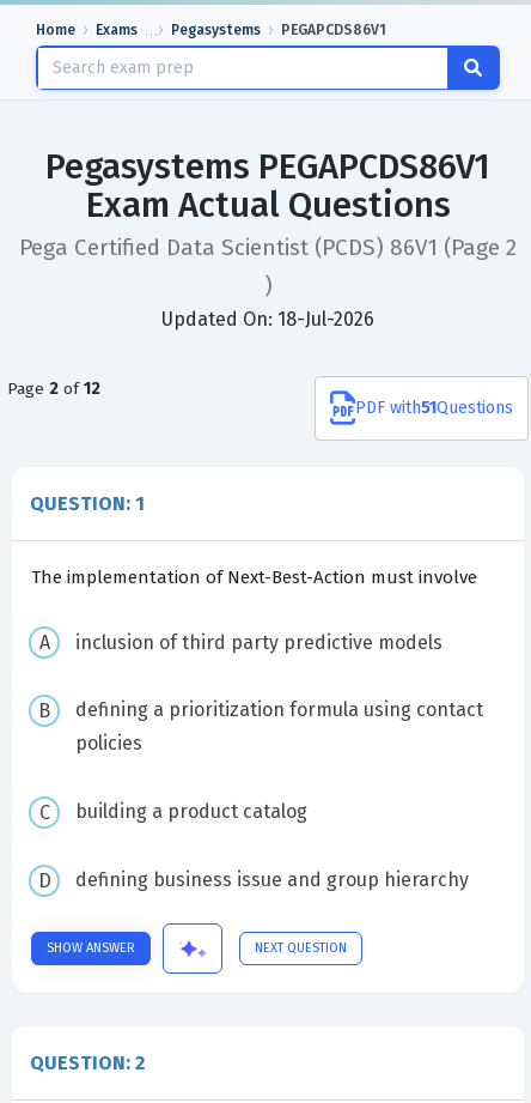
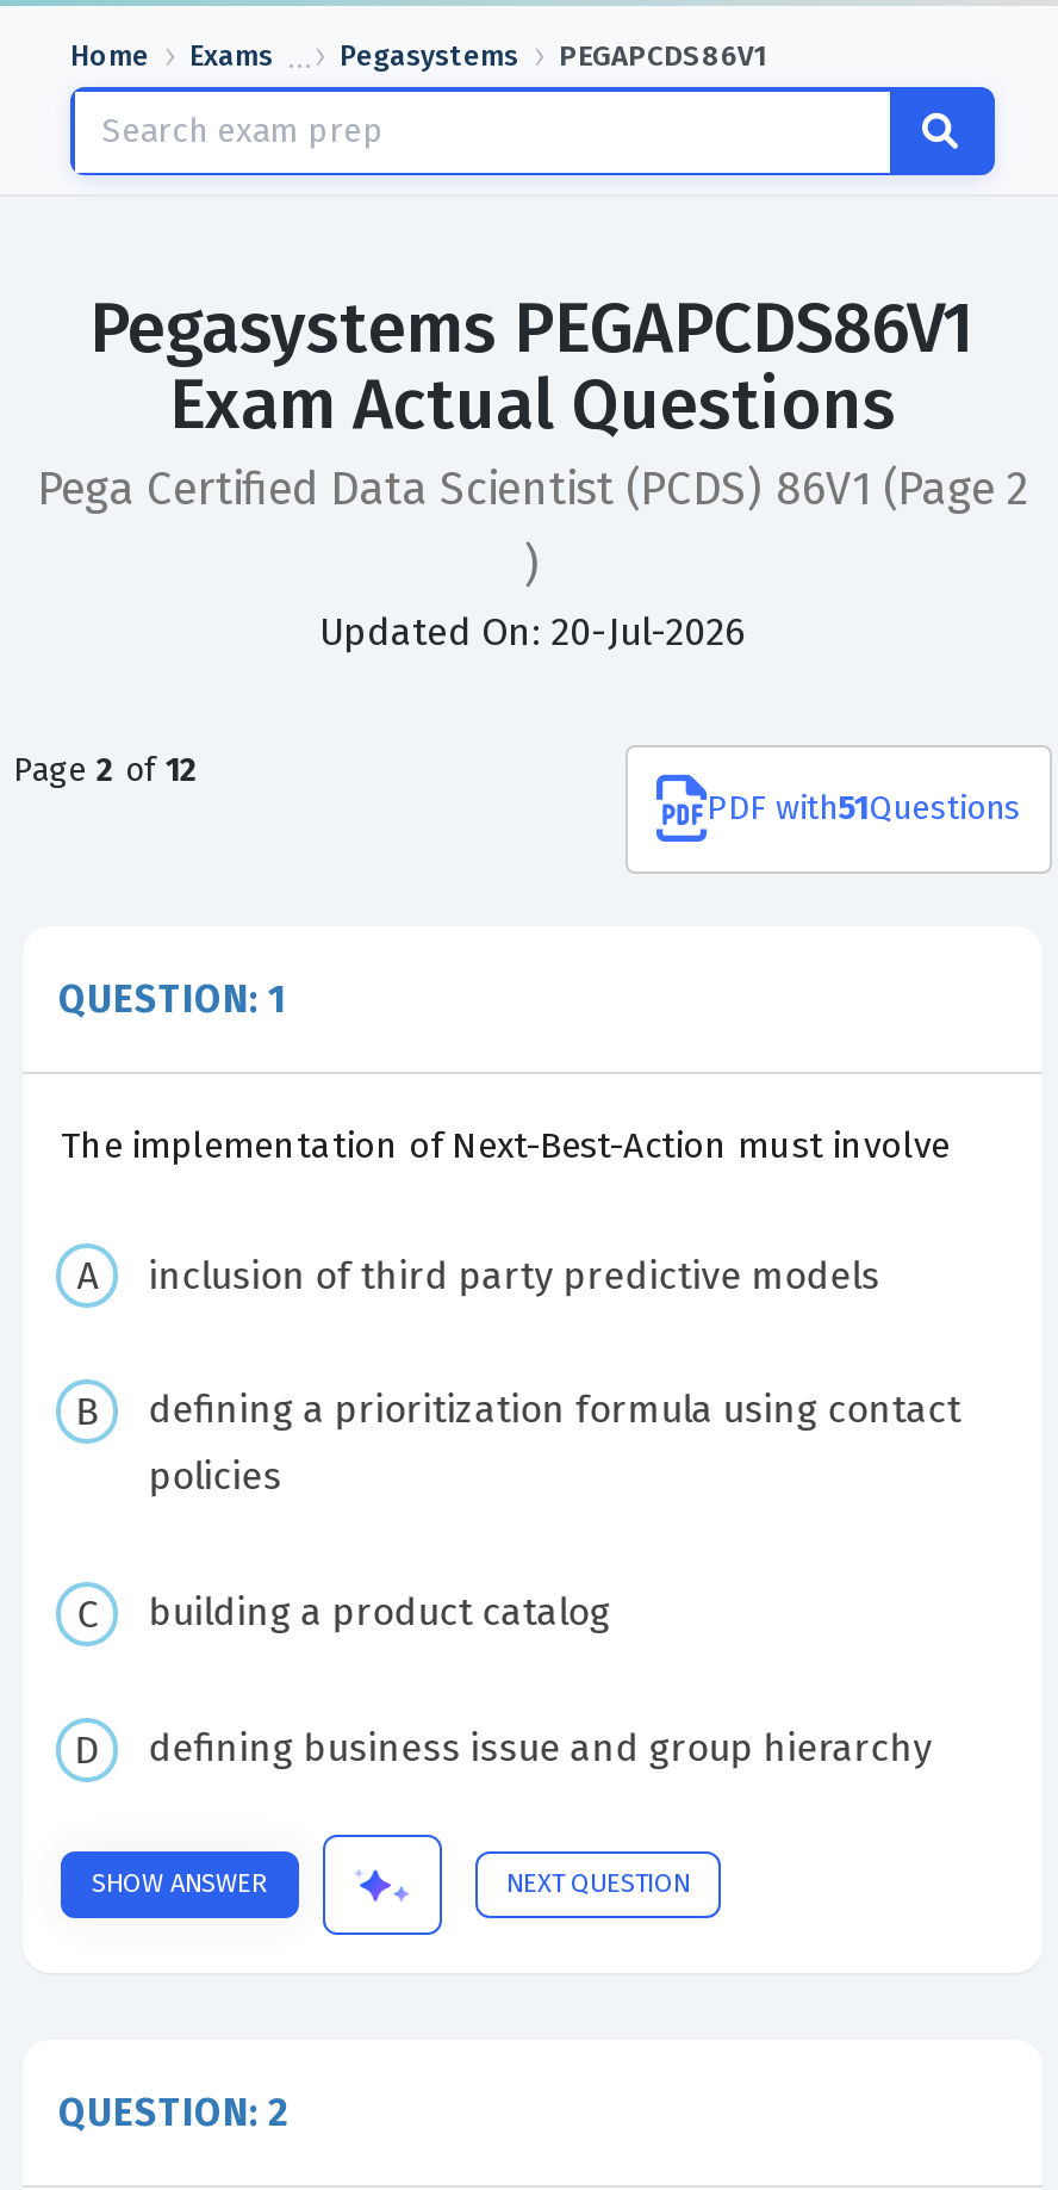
[161,308,374,331] Updated On: 18-Jul-2026 -> [319,610,746,655] Updated On: 20-Jul-2026

